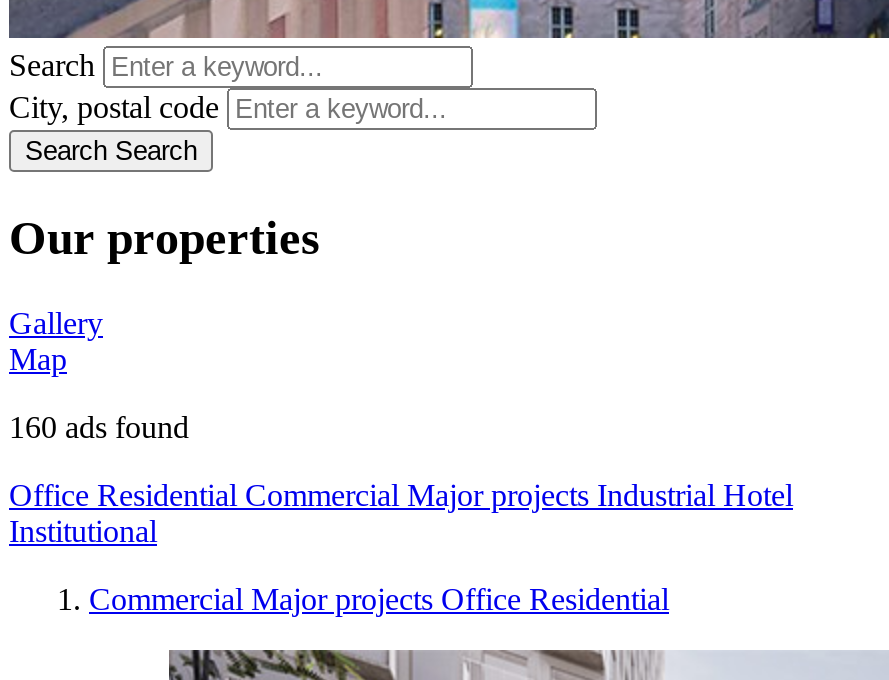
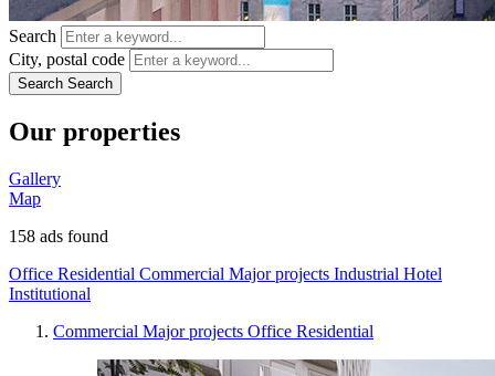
[9,409,189,443] 160 ads found -> [9,226,108,245] 158 ads found

